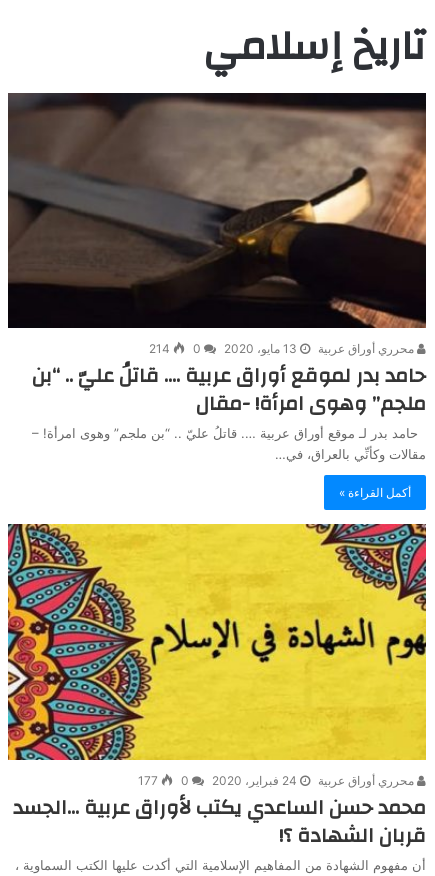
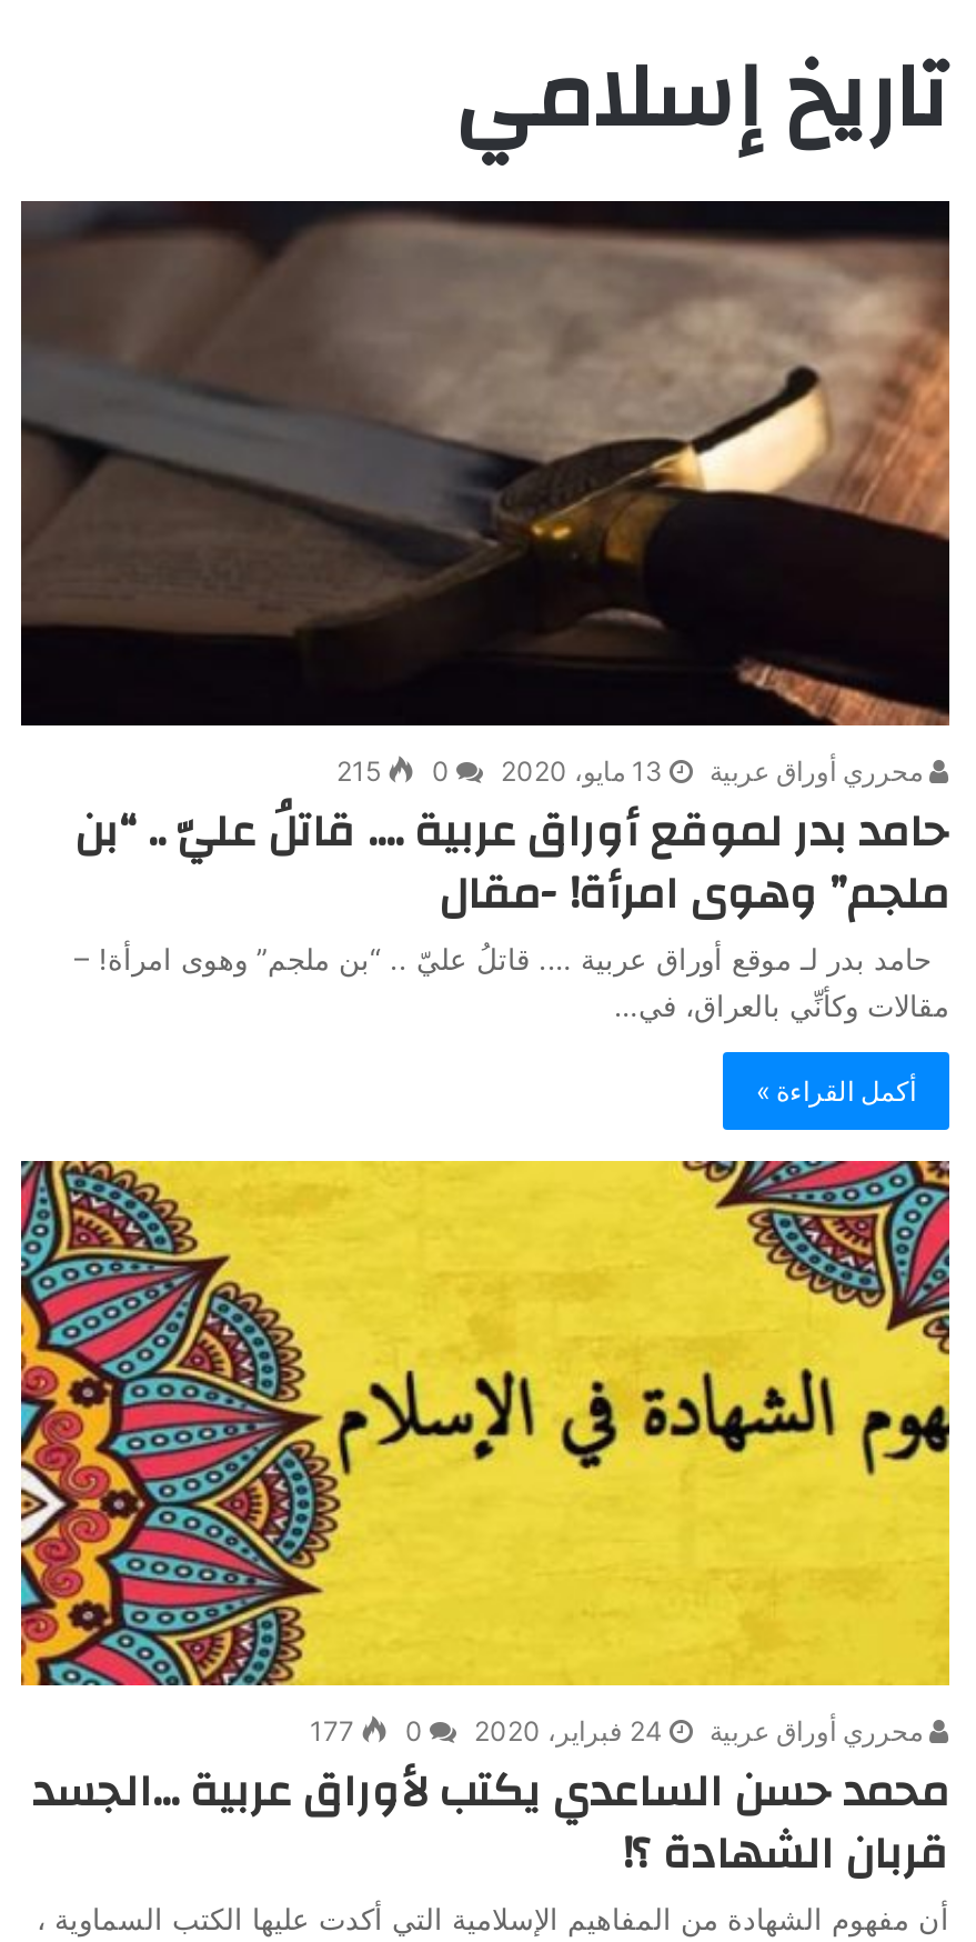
[149,341,201,356] 214 0 -> [336,754,450,787] 215 0

